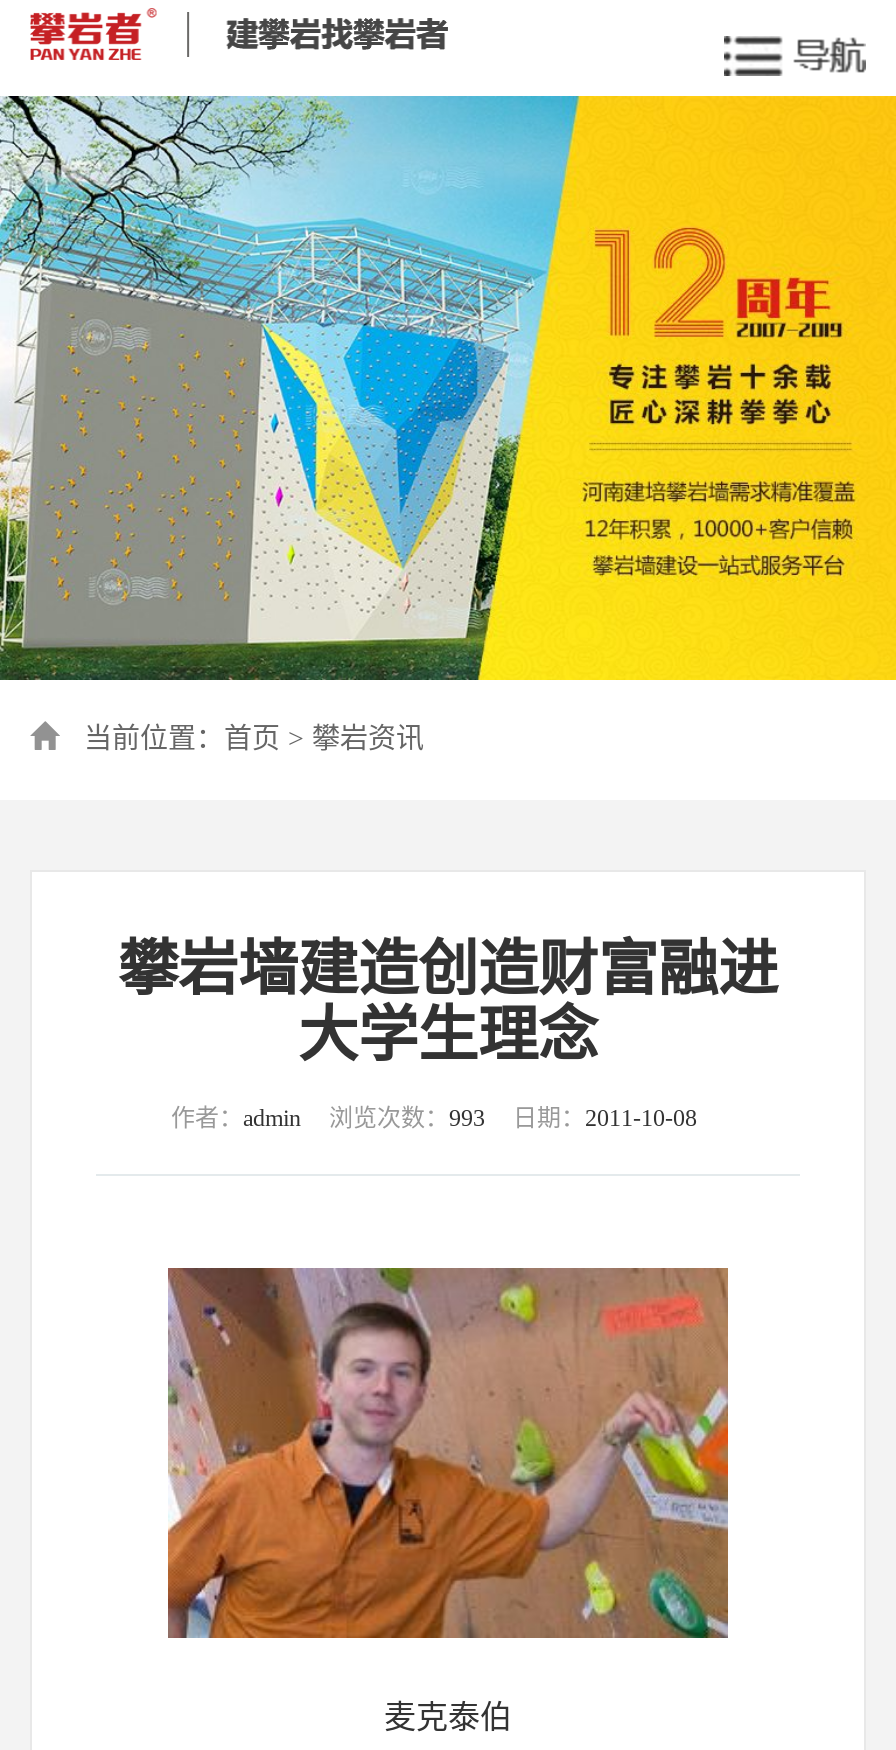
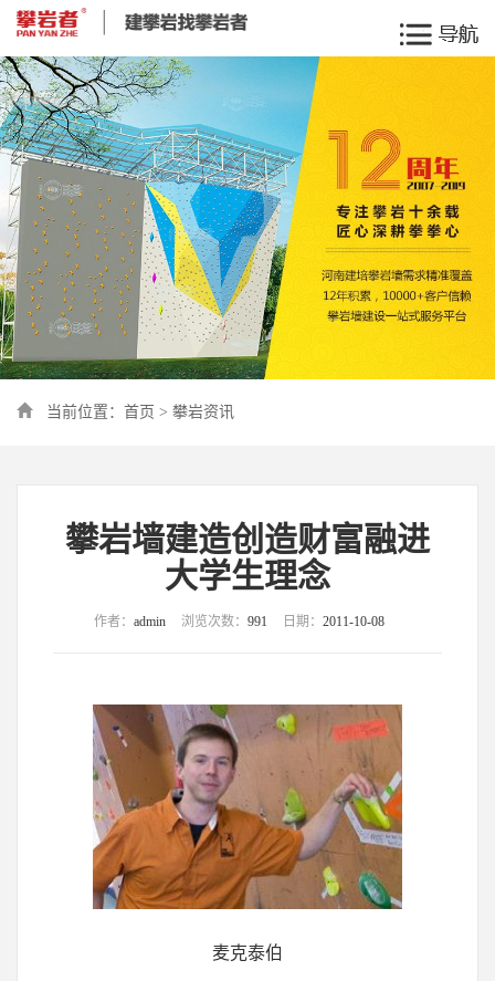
[171,1103,697,1131] 作者：admin 浏览次数：993 日期：2011-10-08 -> [94,613,385,629] 作者：admin 浏览次数：991 日期：2011-10-08

